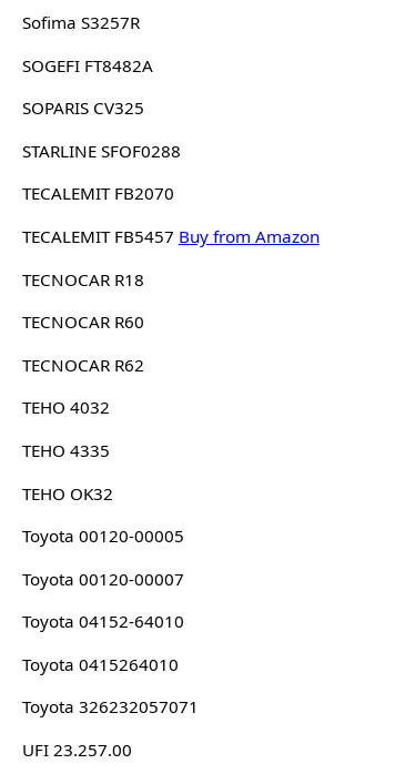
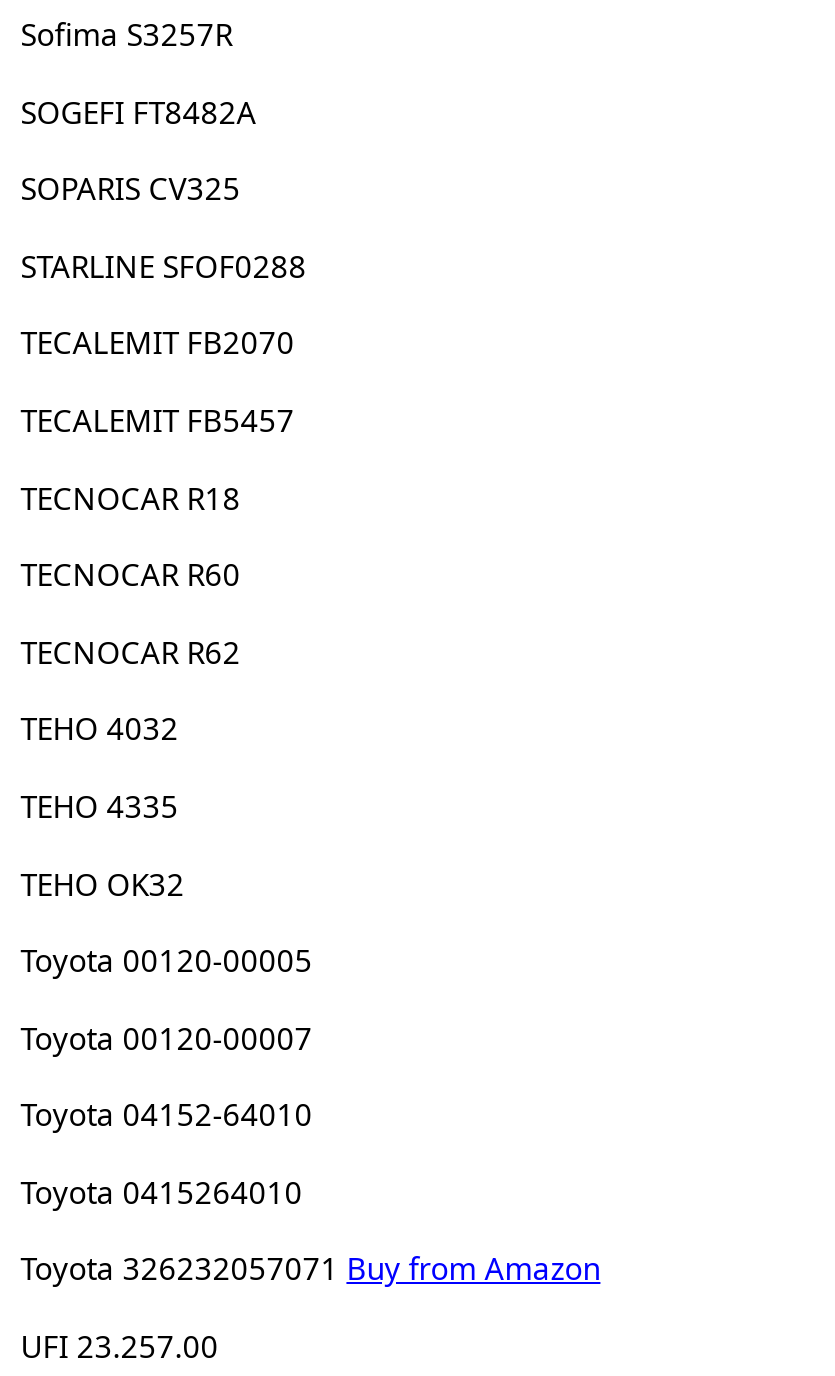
[22,225,319,247] TECALEMIT FB5457 Buy from Amazon -> [20,400,294,440] TECALEMIT FB5457
[22,696,198,718] Toyota 326232057071 -> [20,1249,600,1289] Toyota 326232057071 Buy from Amazon

